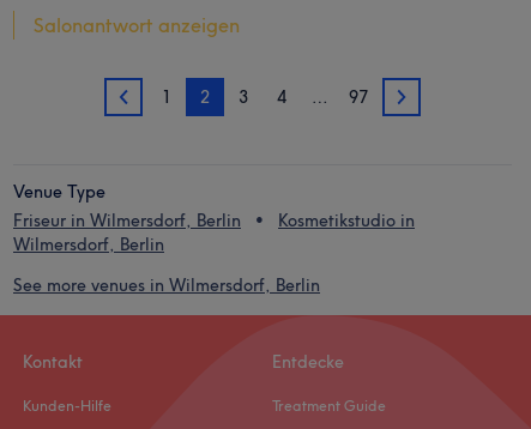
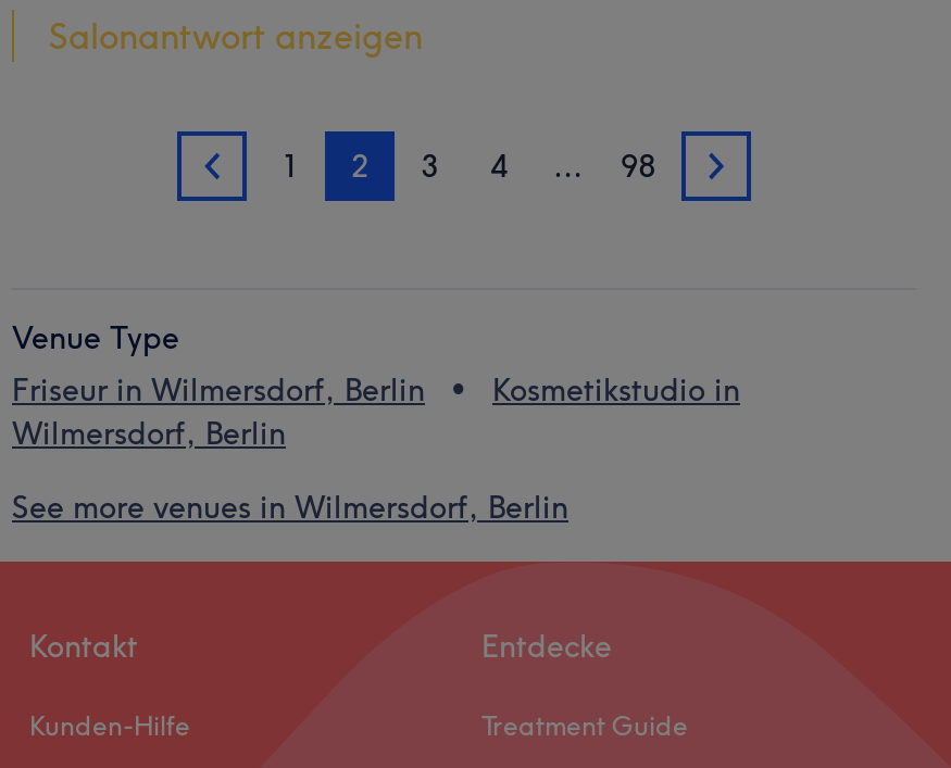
[349,86,368,108] 97 -> [621,147,655,186] 98

